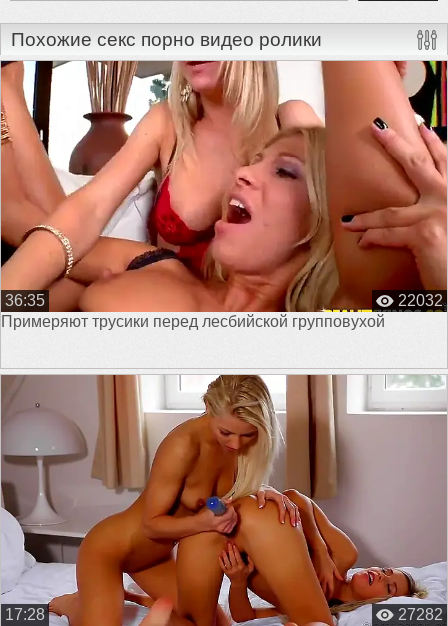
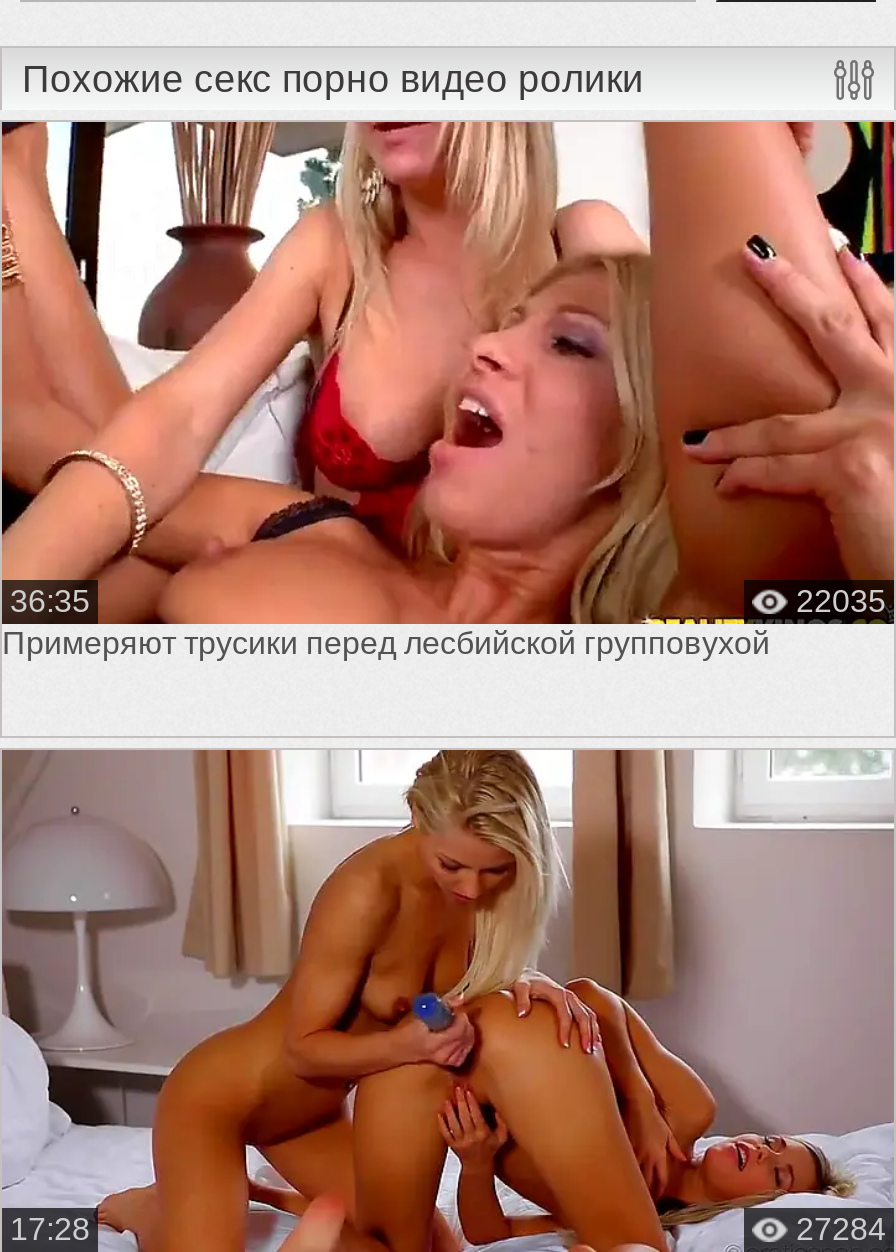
[398,292,443,309] 22032 -> [796,584,886,618] 22035
[398,606,443,623] 27282 -> [796,1212,886,1246] 27284

